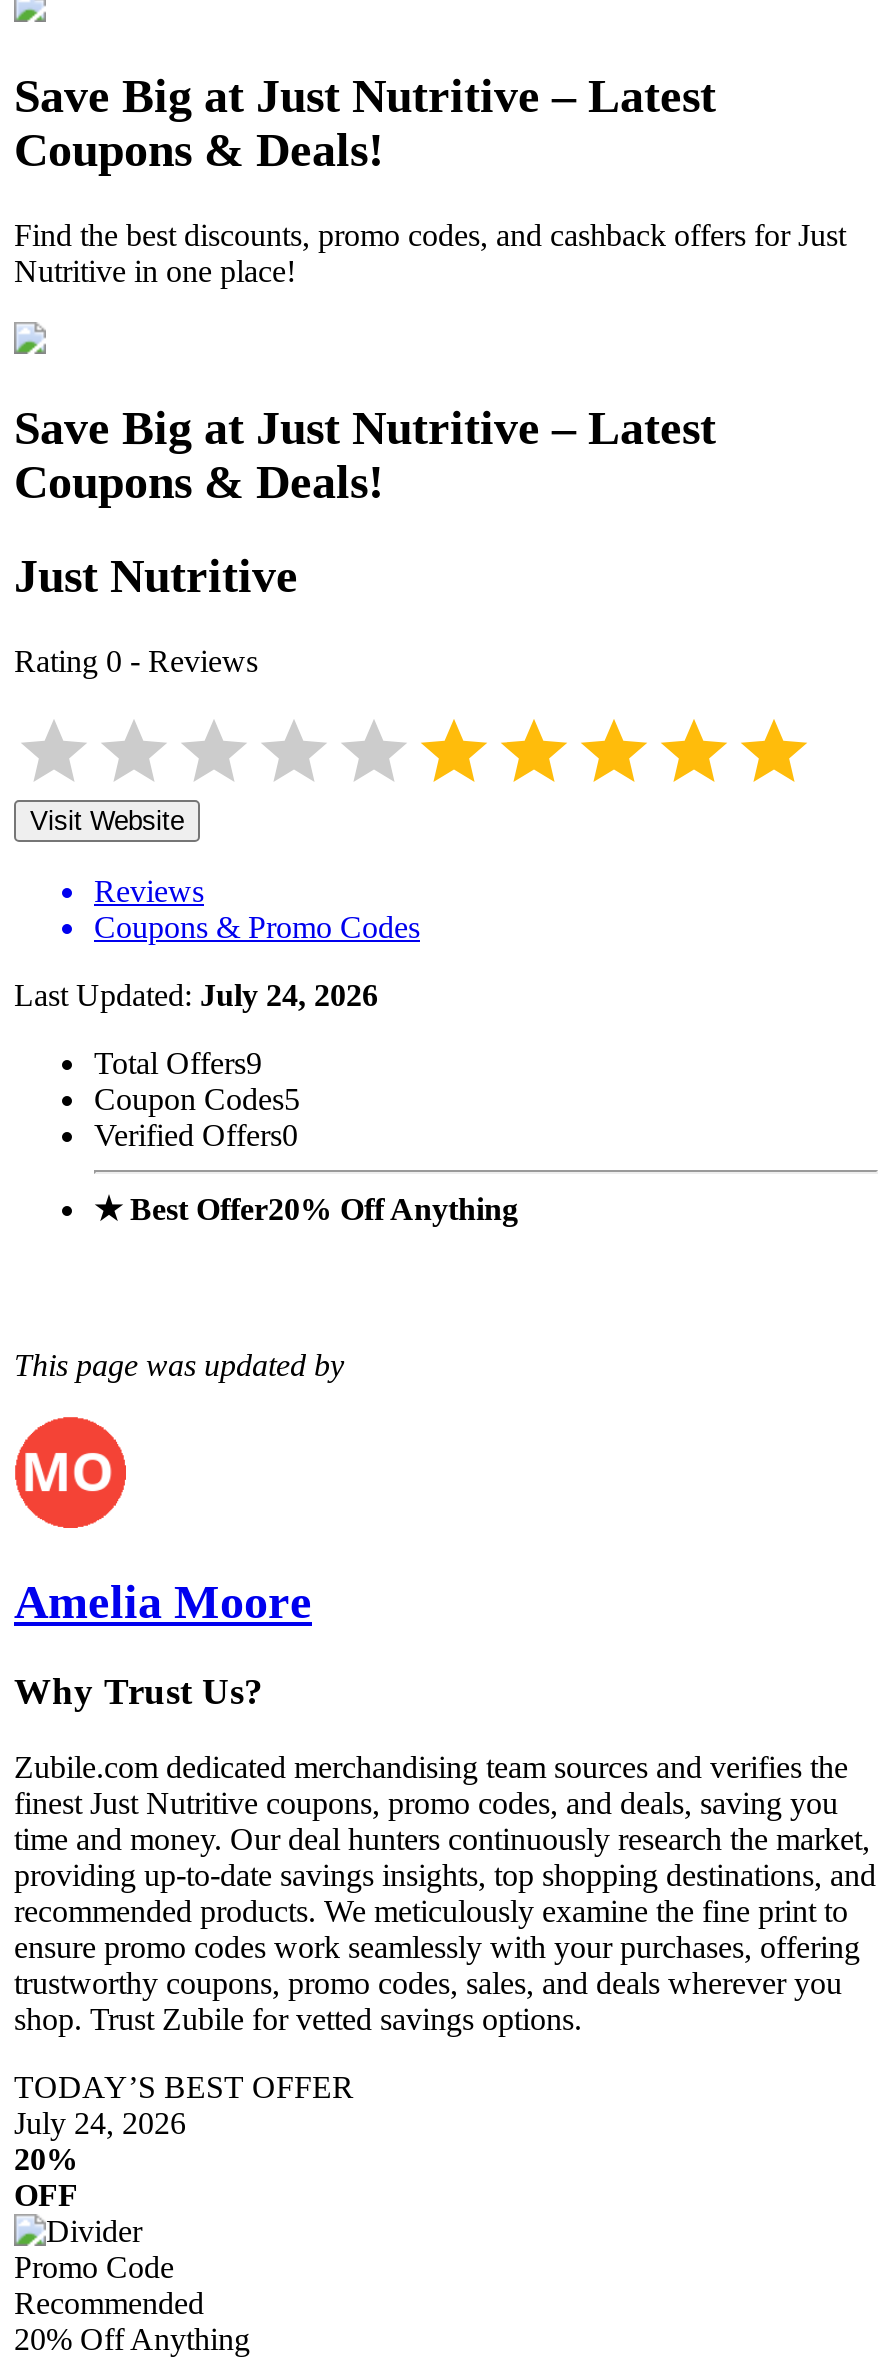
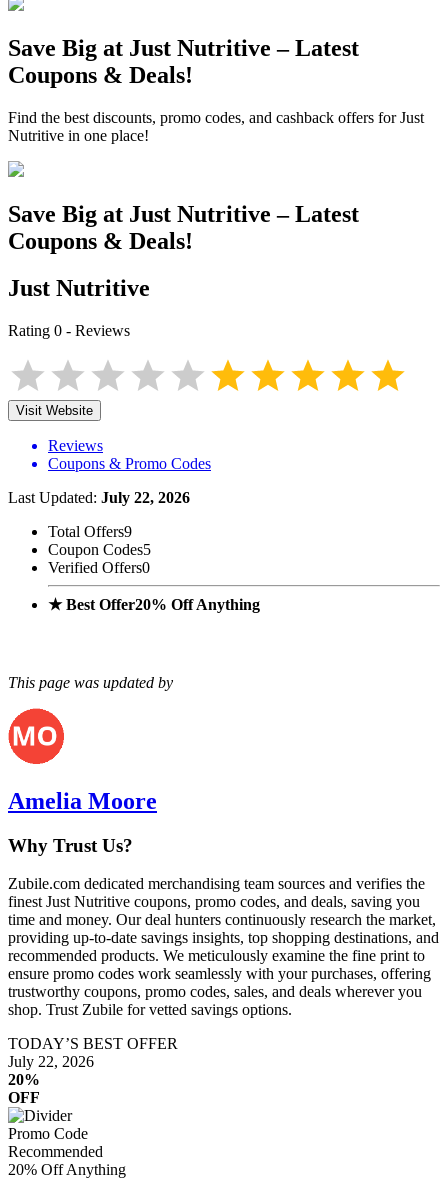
[14,978,378,1012] Last Updated: July 24, 2026 -> [8,489,190,506] Last Updated: July 22, 2026
[14,2107,186,2141] July 24, 2026 -> [8,1053,94,1070] July 22, 2026

